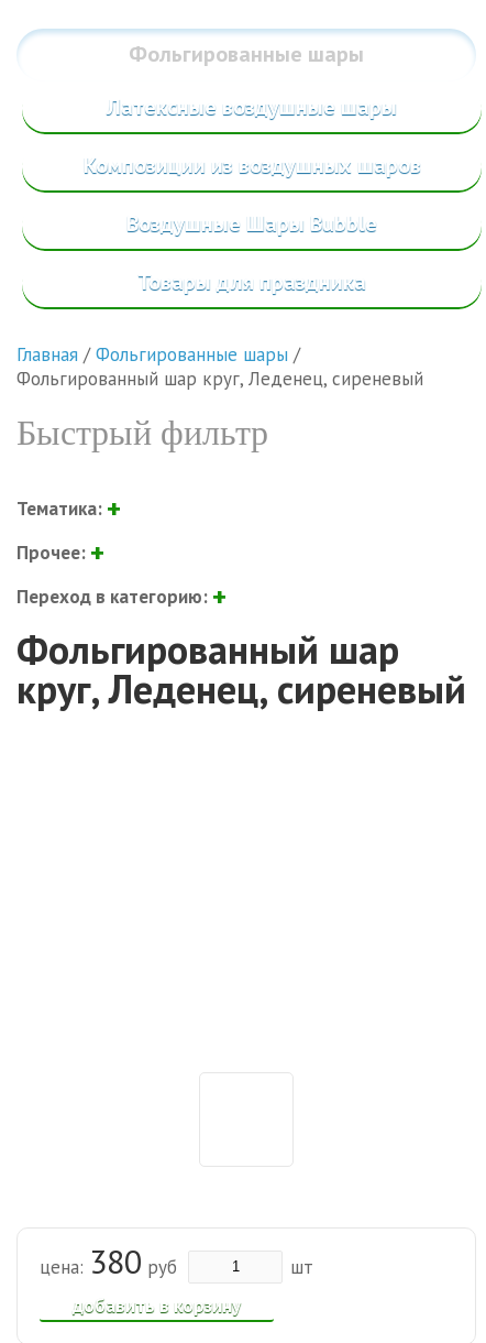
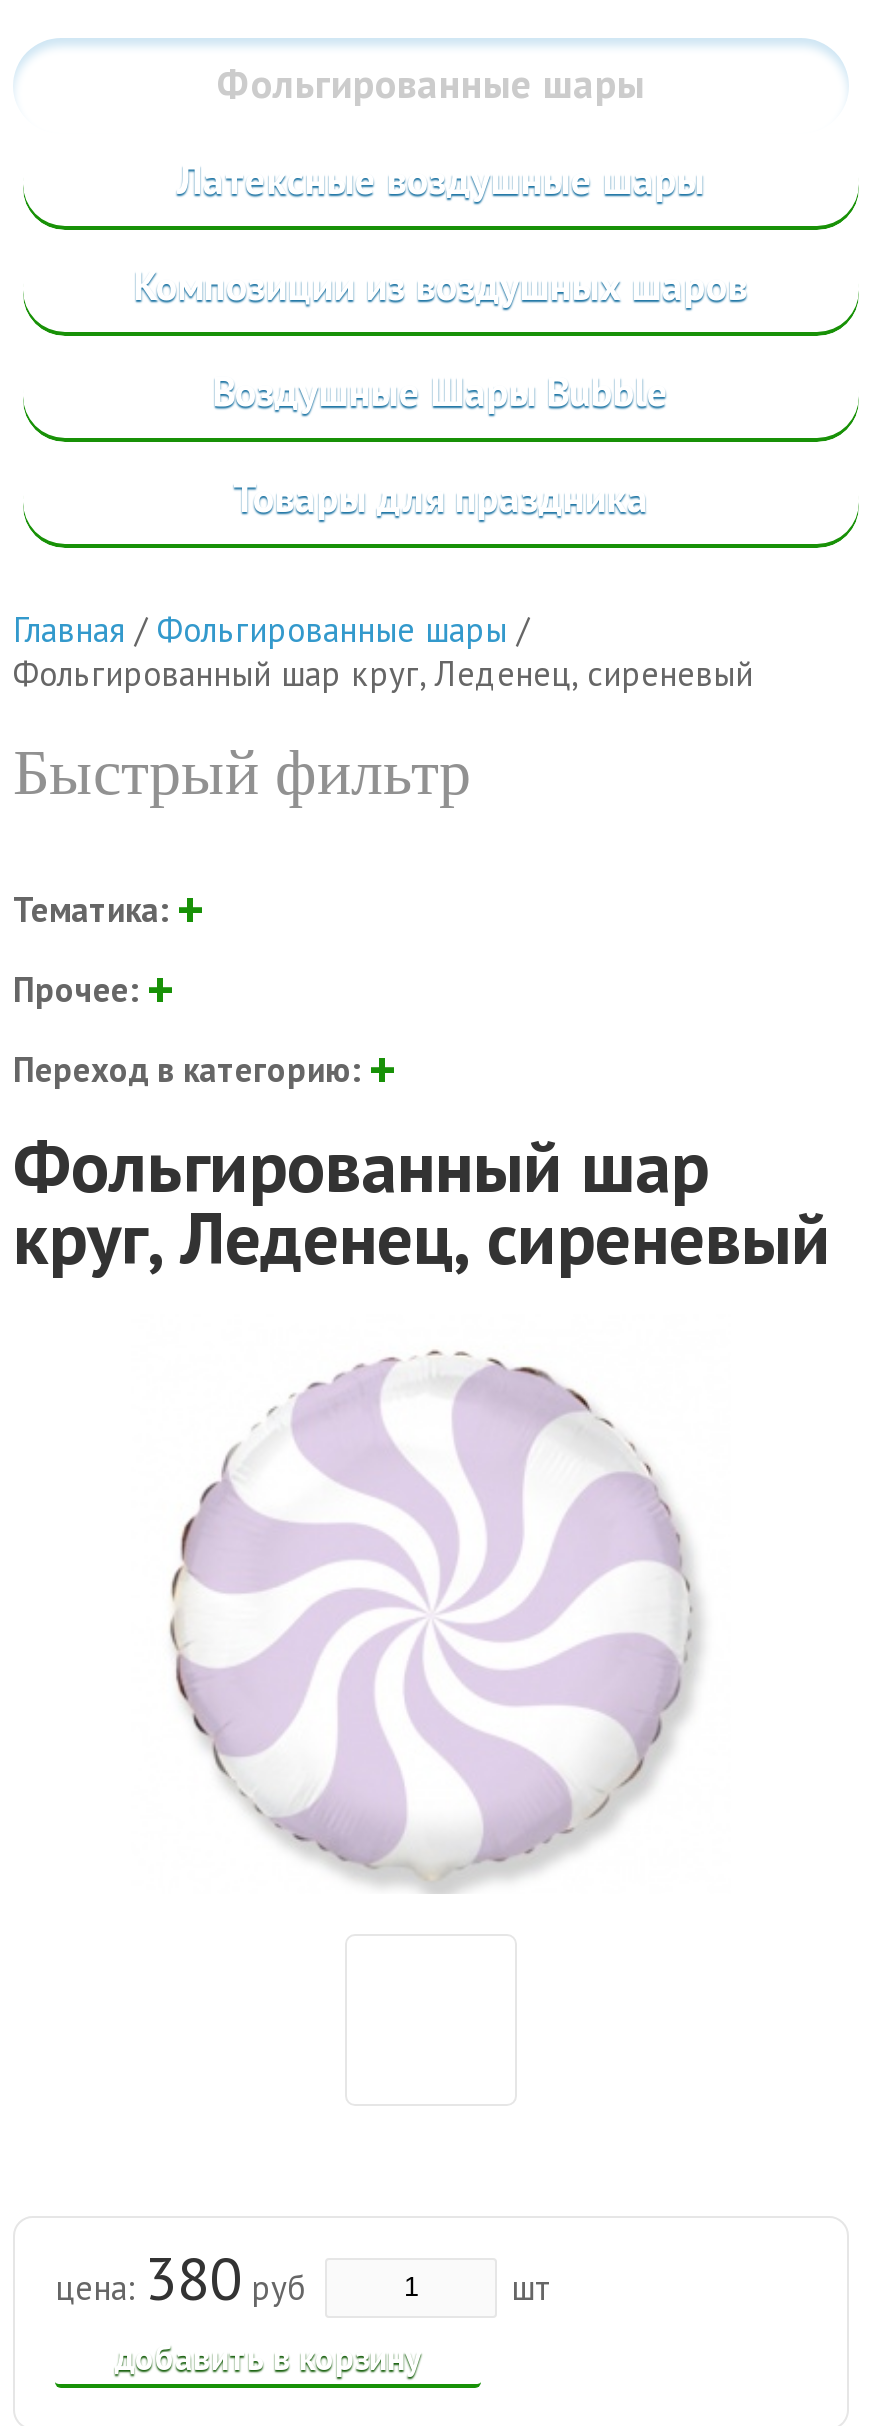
none -> [167,1348,703,1894] [image]

